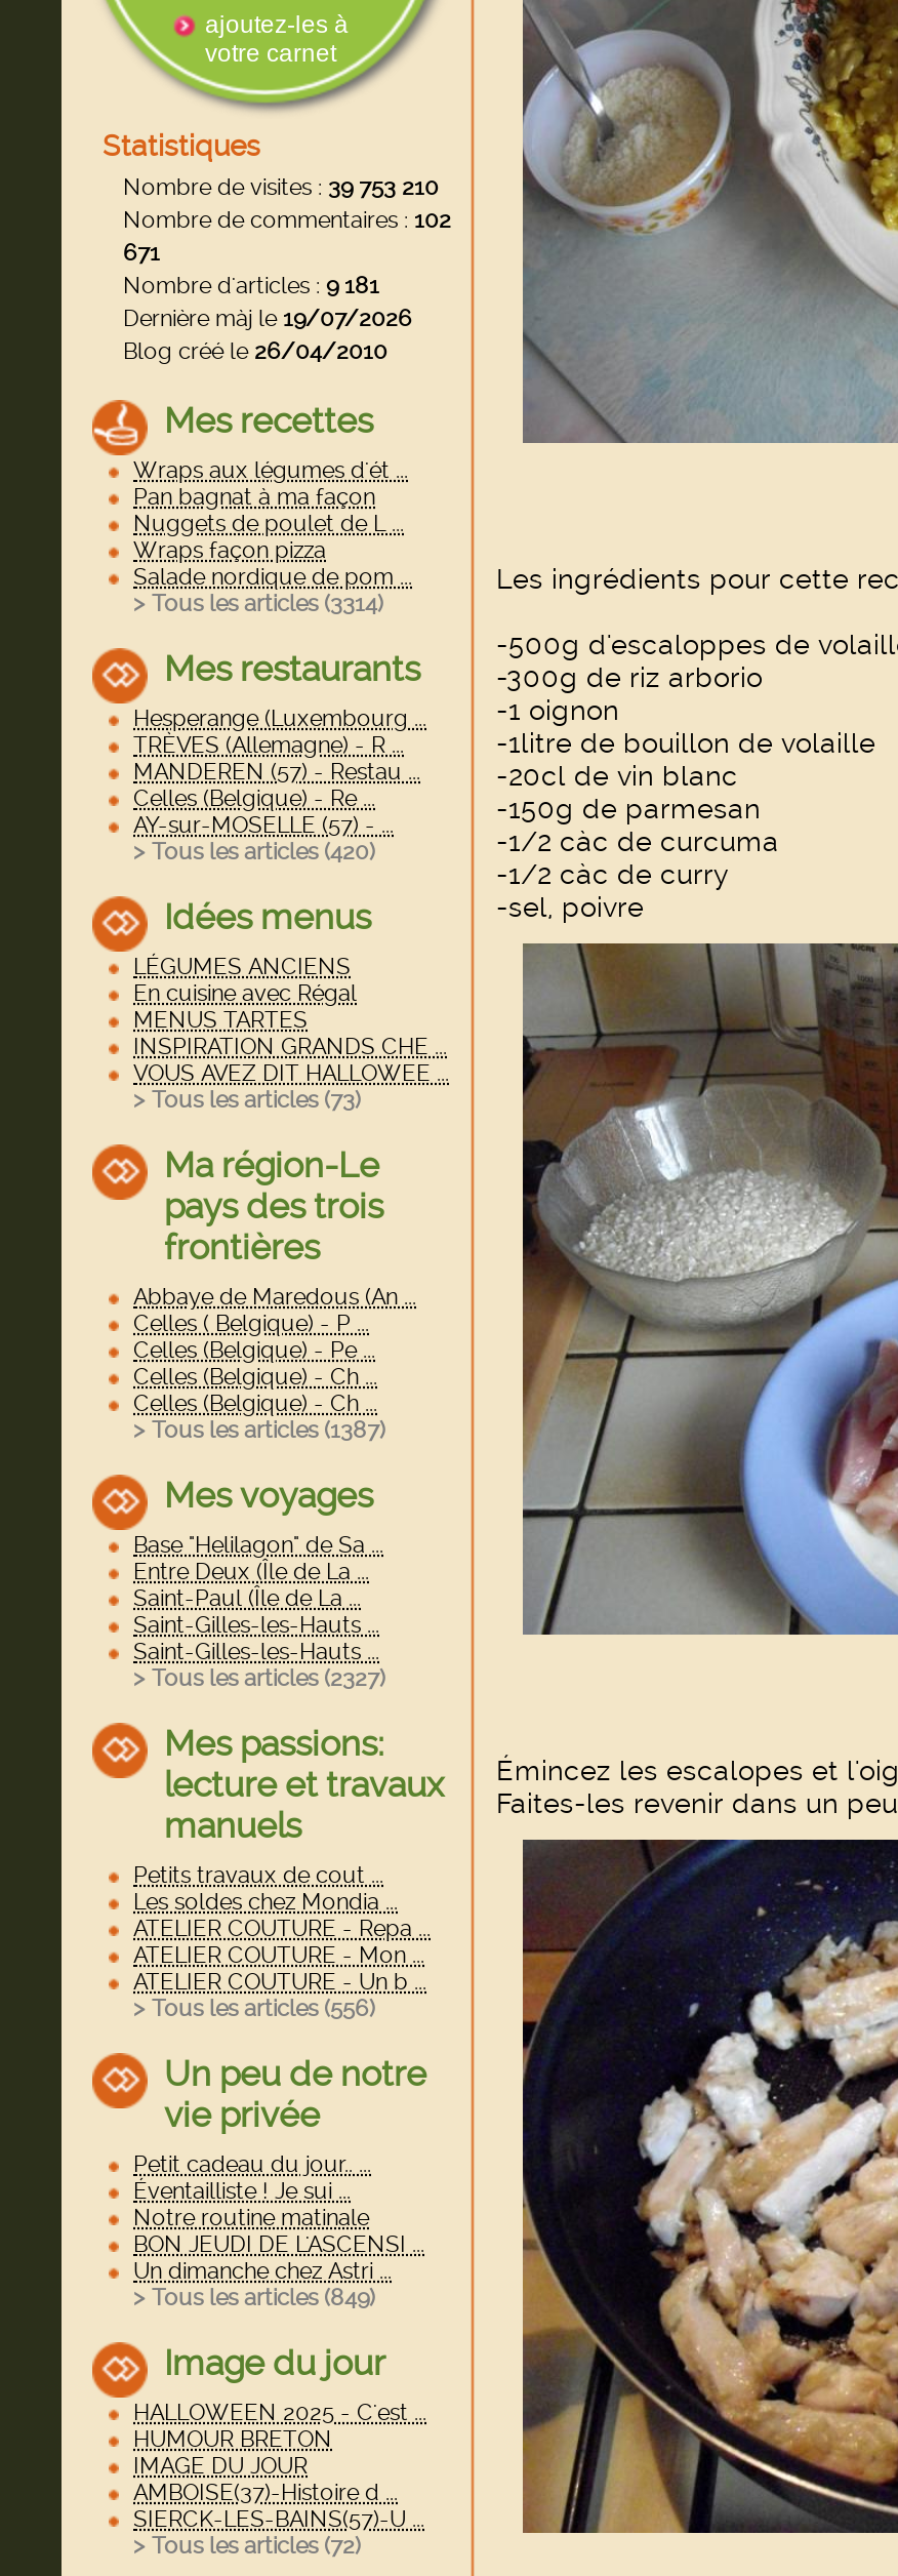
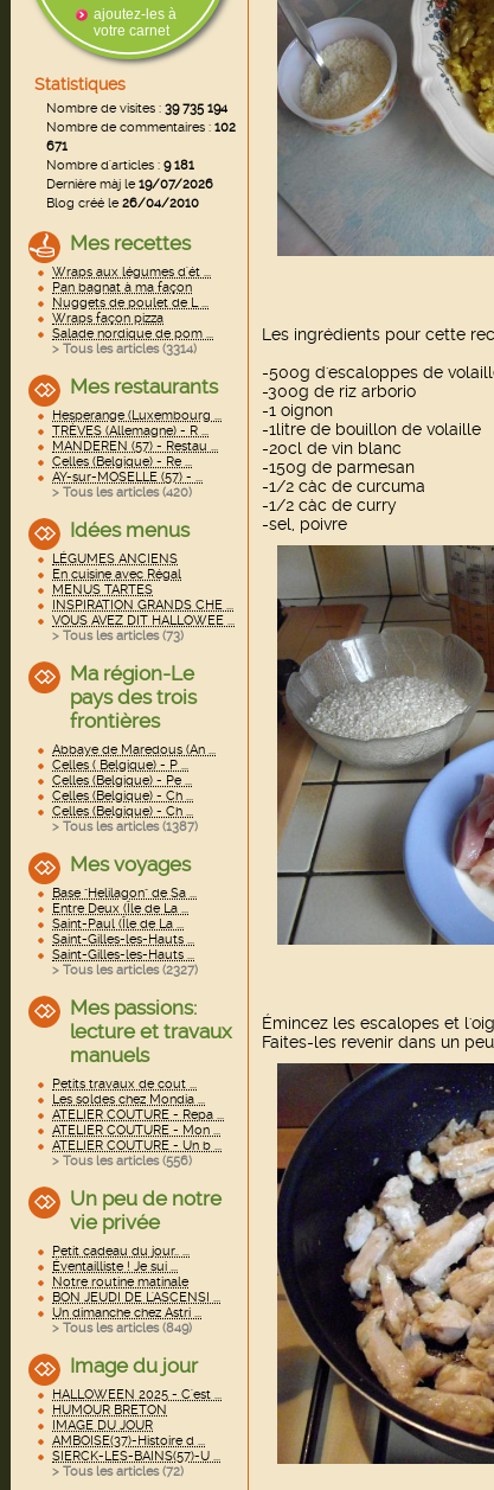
[123,174,439,201] Nombre de visites : 39 753 210 -> [46,101,227,116] Nombre de visites : 39 735 194

